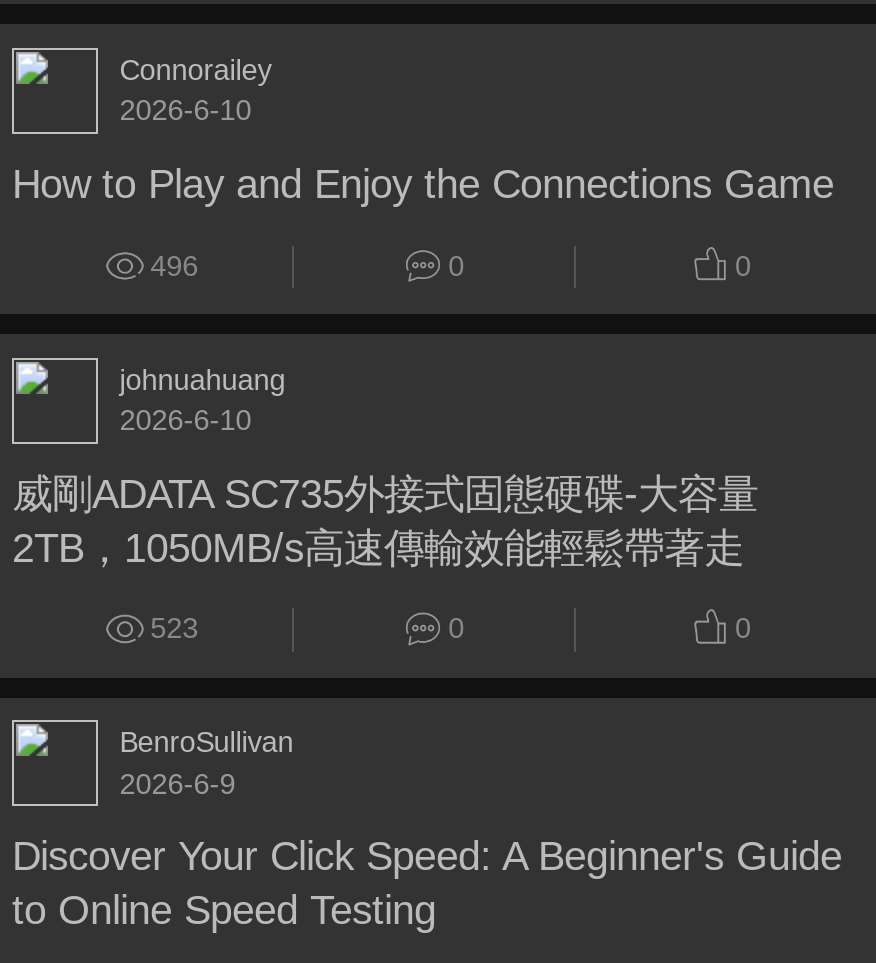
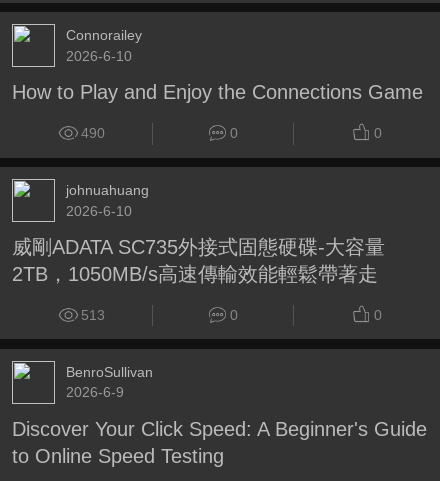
[150,249,198,281] 496 -> [81,125,105,141] 490
[150,613,198,645] 523 -> [81,307,105,323] 513

